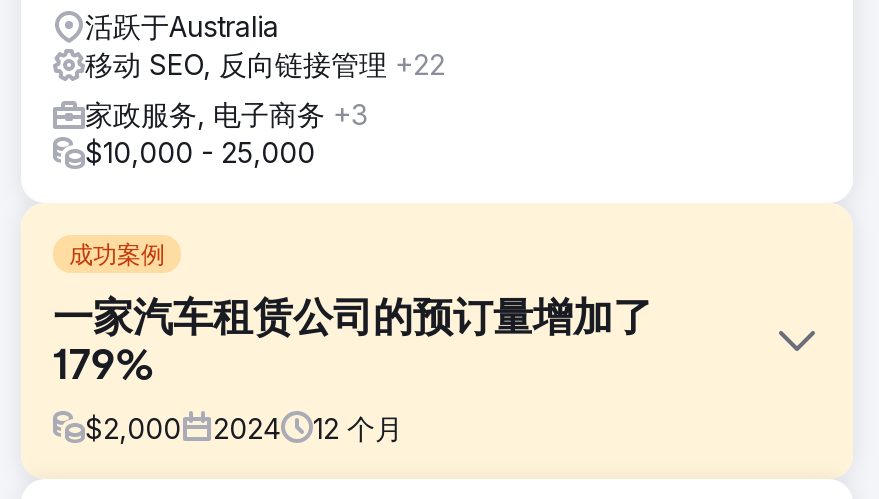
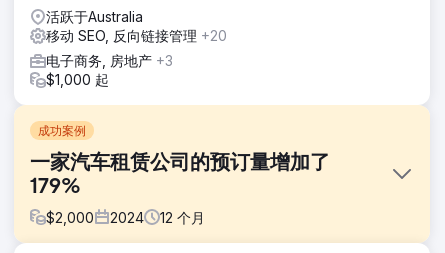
[85,46,445,80] 移动 SEO, 反向链接管理+22 -> [46,27,227,44] 移动 SEO, 反向链接管理+20
[85,96,367,168] 家政服务, 电子商务+3 | $10,000 - 25,000 -> [46,52,173,88] 电子商务, 房地产+3 | $1,000 起

